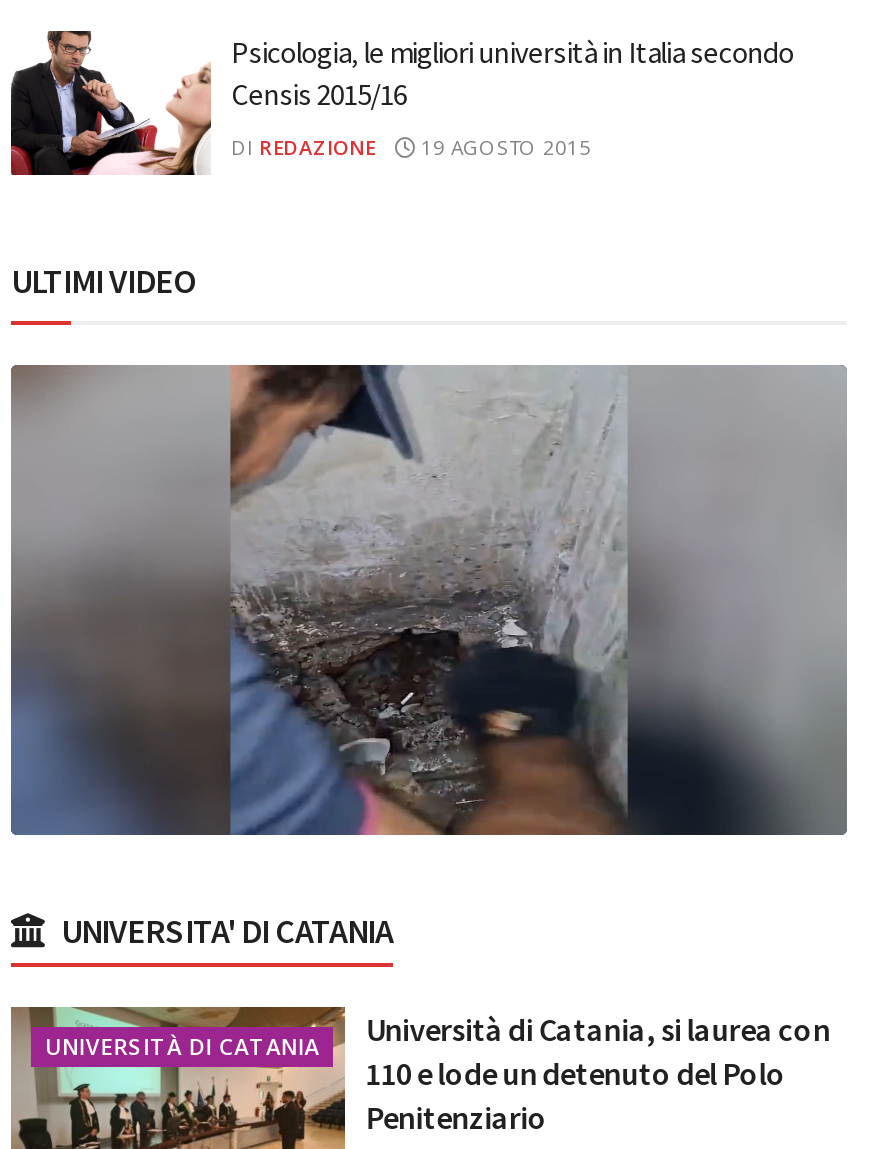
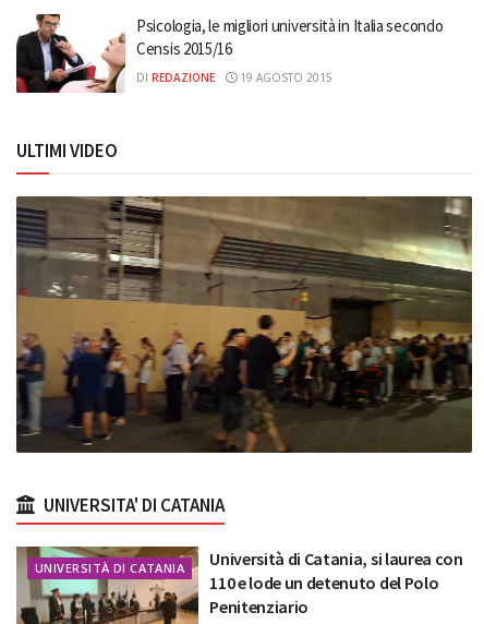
[9,365,847,837] [image] -> [15,196,473,454] [image]

